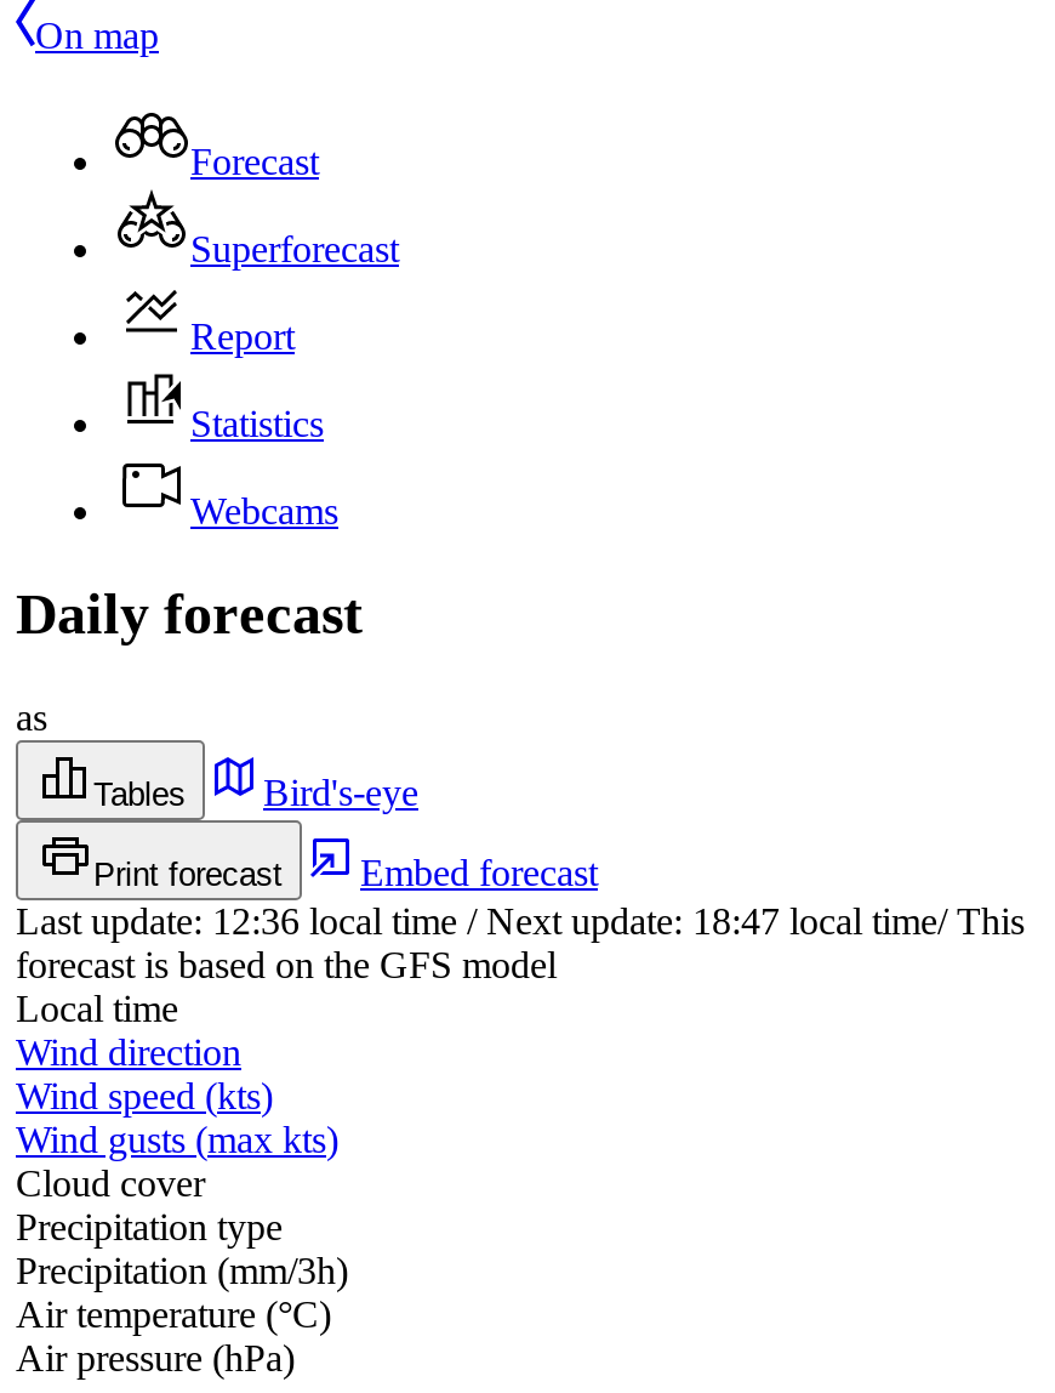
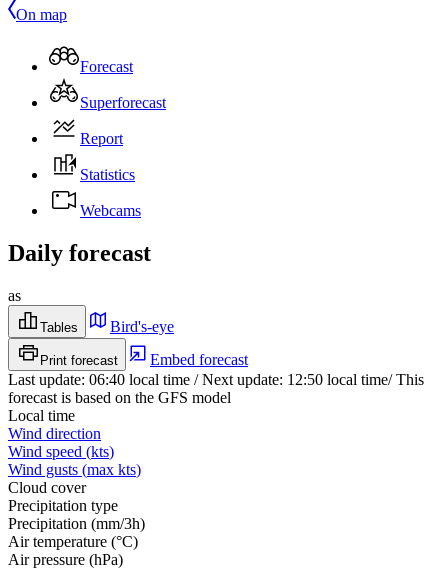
[16,900,1025,941] Last update:12:36 local time / Next update: 18:47 local time/ This -> [8,371,424,388] Last update:06:40 local time / Next update: 12:50 local time/ This

